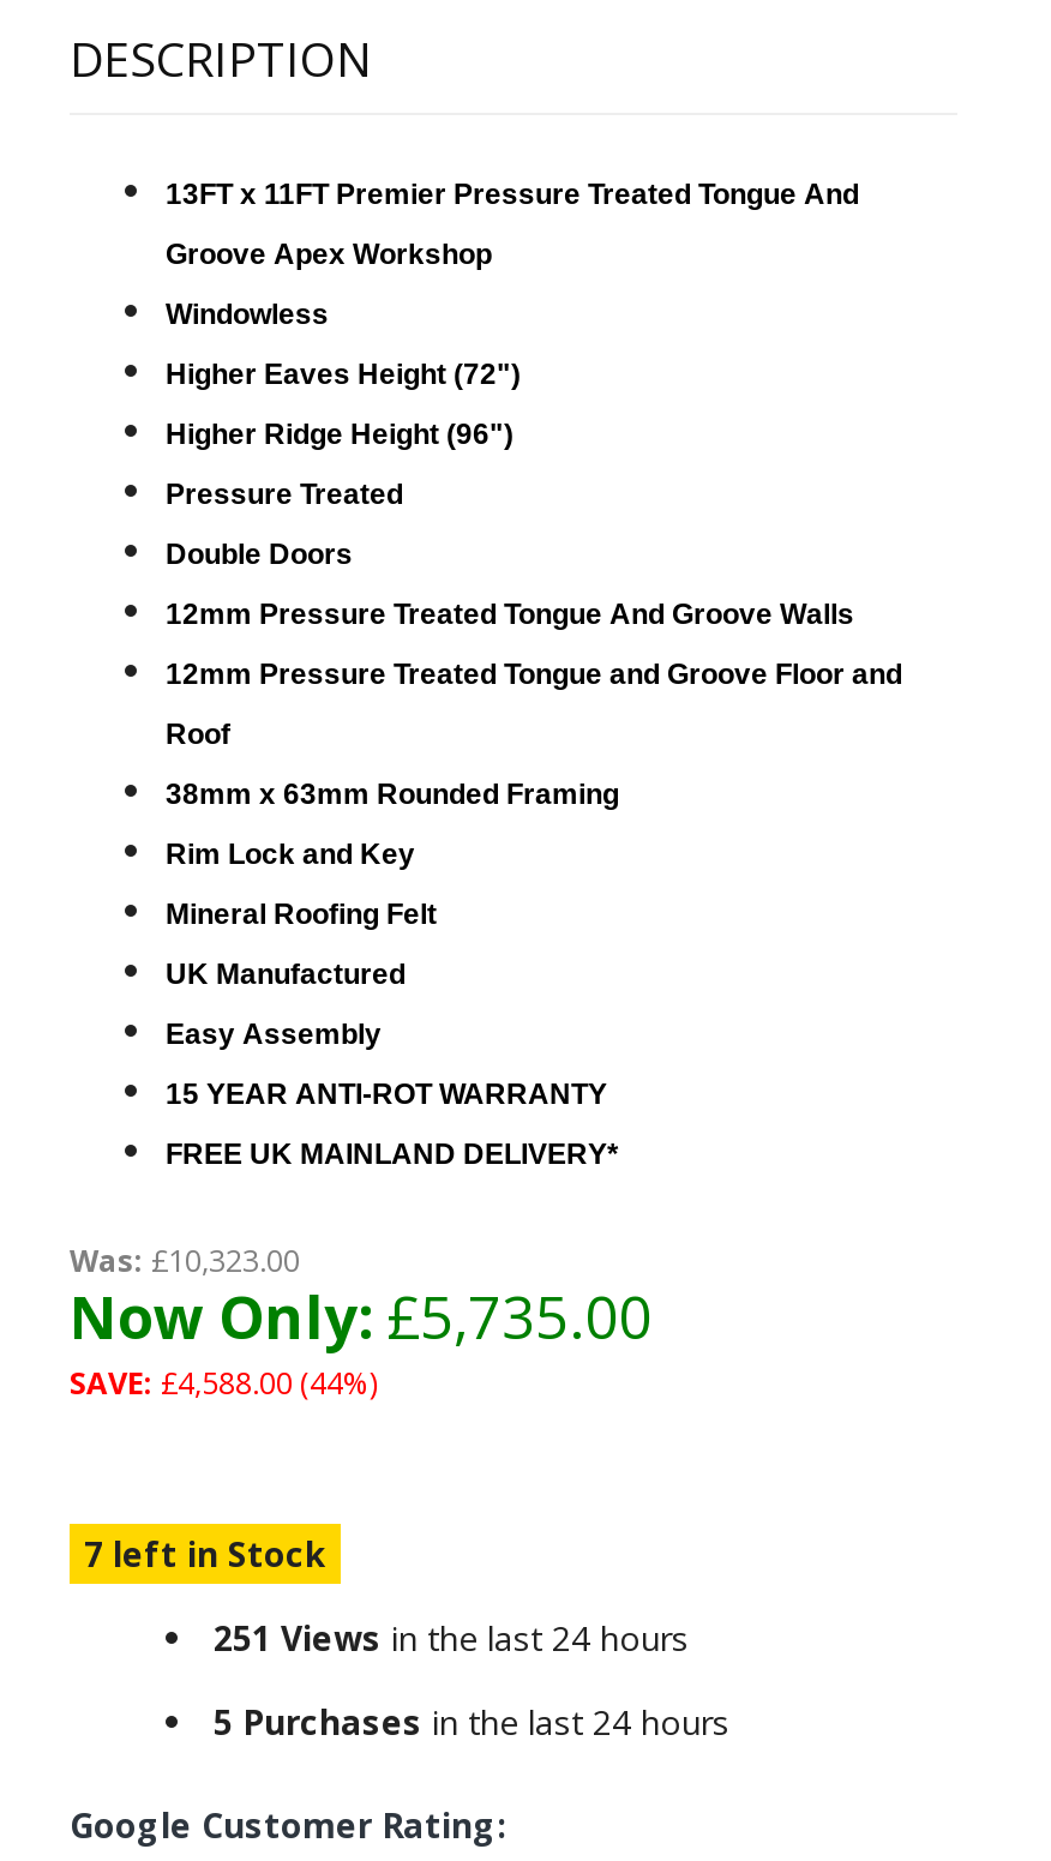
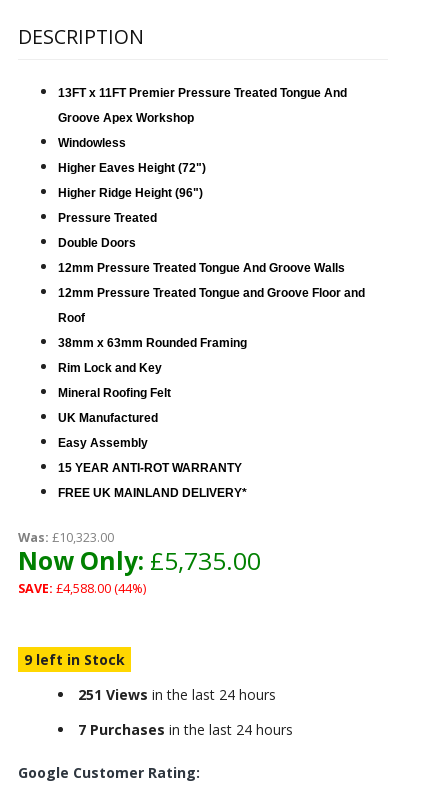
[84,1531,326,1577] 7 left in Stock -> [24,650,125,669] 9 left in Stock
[214,1699,729,1745] 5 Purchases in the last 24 hours -> [78,720,293,739] 7 Purchases in the last 24 hours

